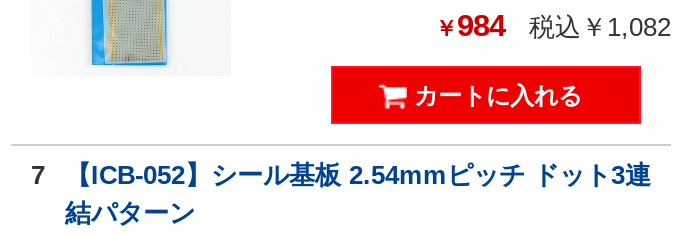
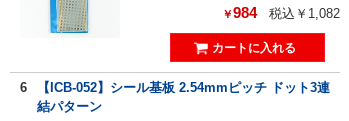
[31,160,651,190] 7 【ICB-052】シール基板 2.54mmピッチ ドット3連 -> [20,80,330,95] 6 【ICB-052】シール基板 2.54mmピッチ ドット3連

